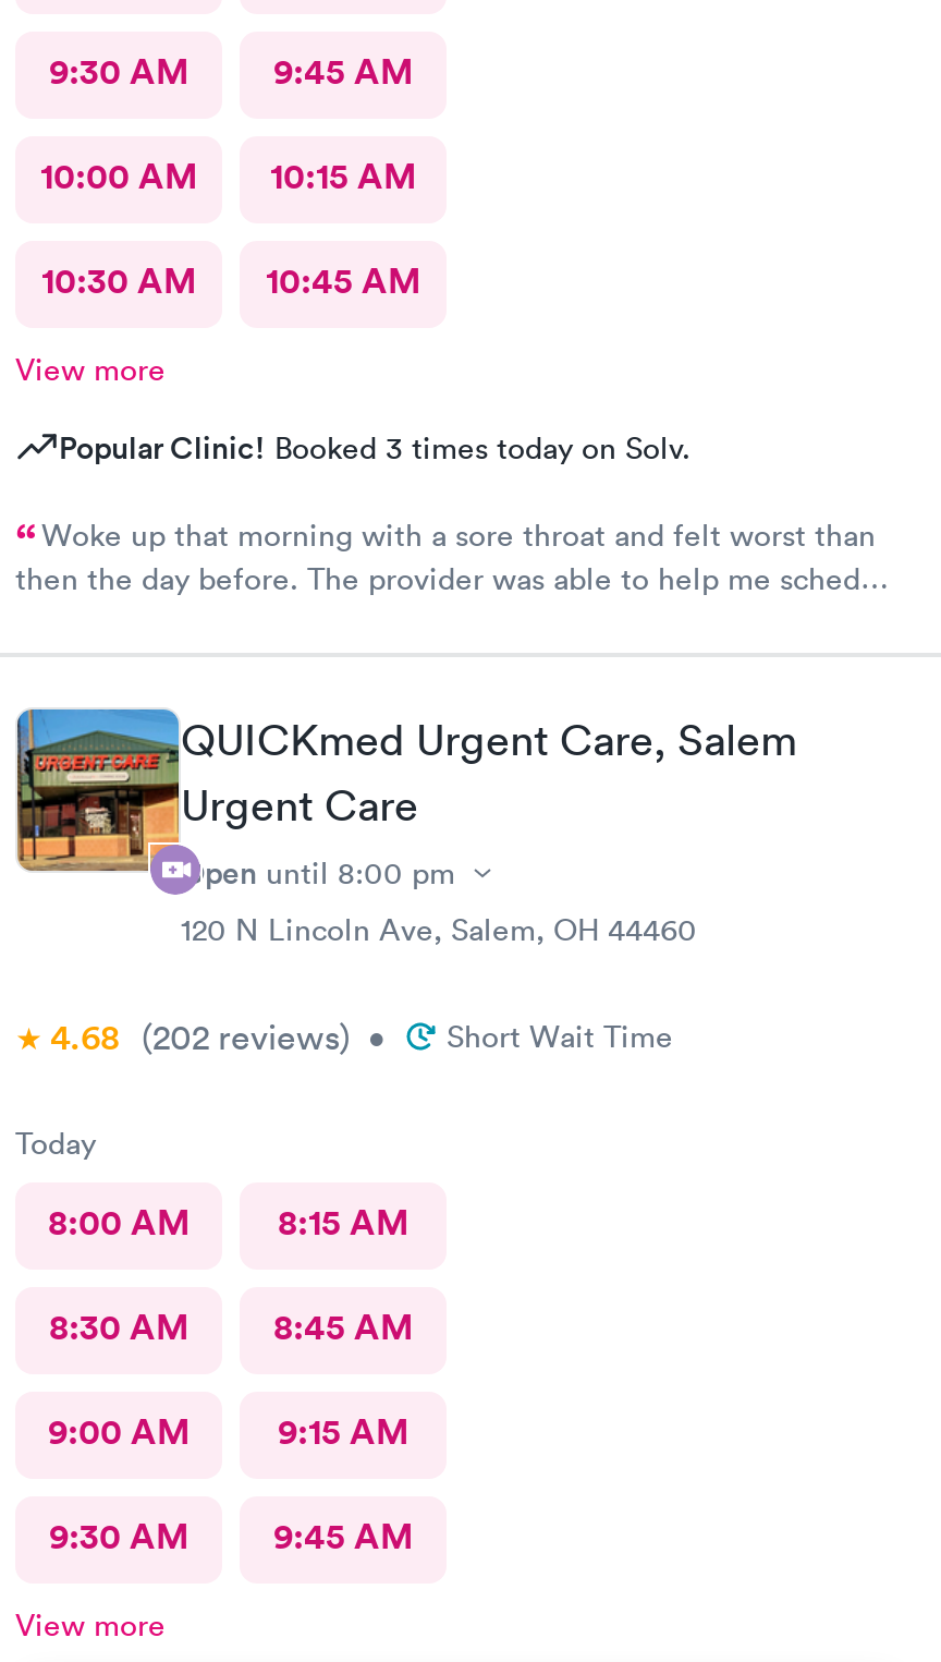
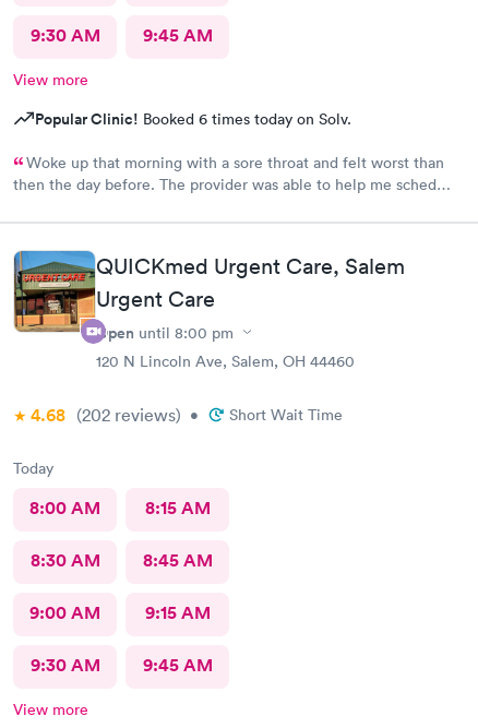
[40,153,420,303] 10:00 AM | 10:15 AM | 10:30 AM | 10:45 AM -> none
[59,425,691,469] Popular Clinic! Booked 3 times today on Solv. -> [35,108,351,130] Popular Clinic! Booked 6 times today on Solv.

